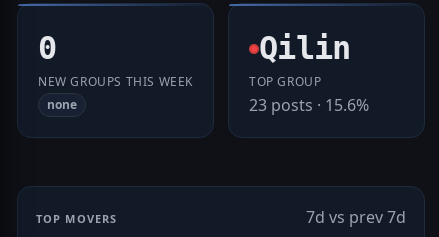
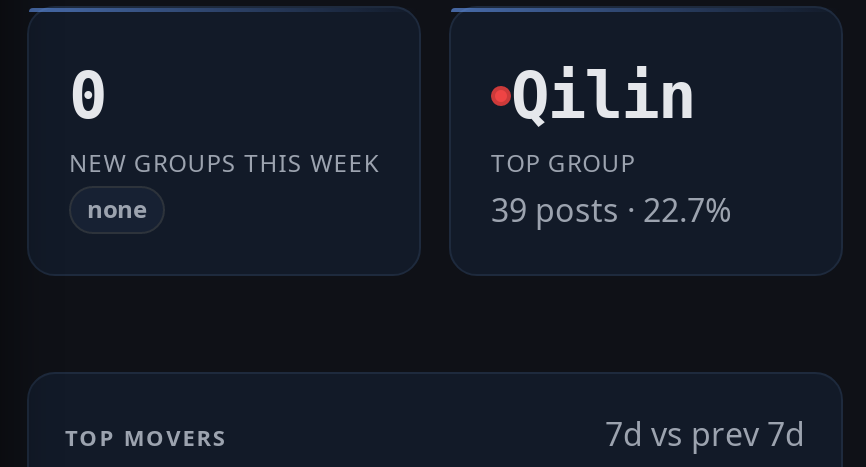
[249,94,369,116] 23 posts · 15.6% -> [491,188,731,232] 39 posts · 22.7%

